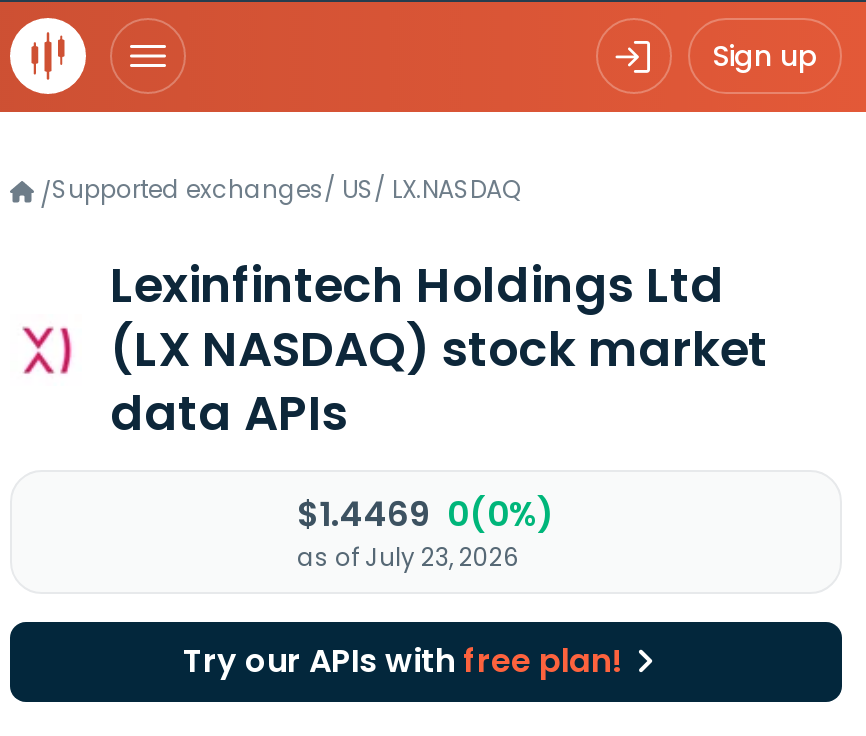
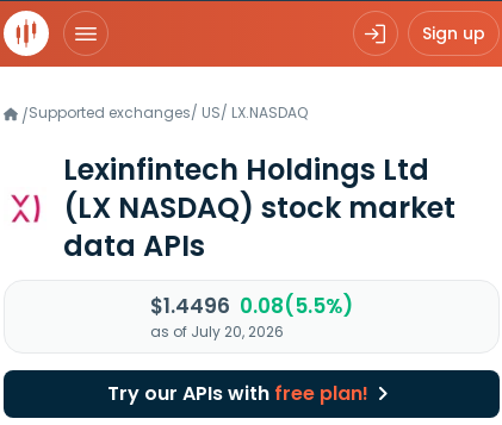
[297,490,555,538] $1.4469 0(0%) -> [150,292,353,320] $1.4496 0.08(5.5%)
[297,540,519,574] as of July 23, 2026 -> [150,321,284,342] as of July 20, 2026

